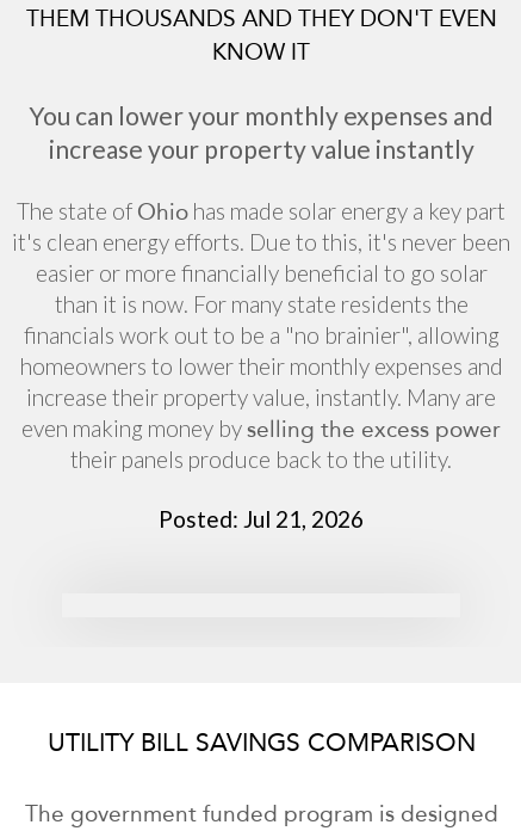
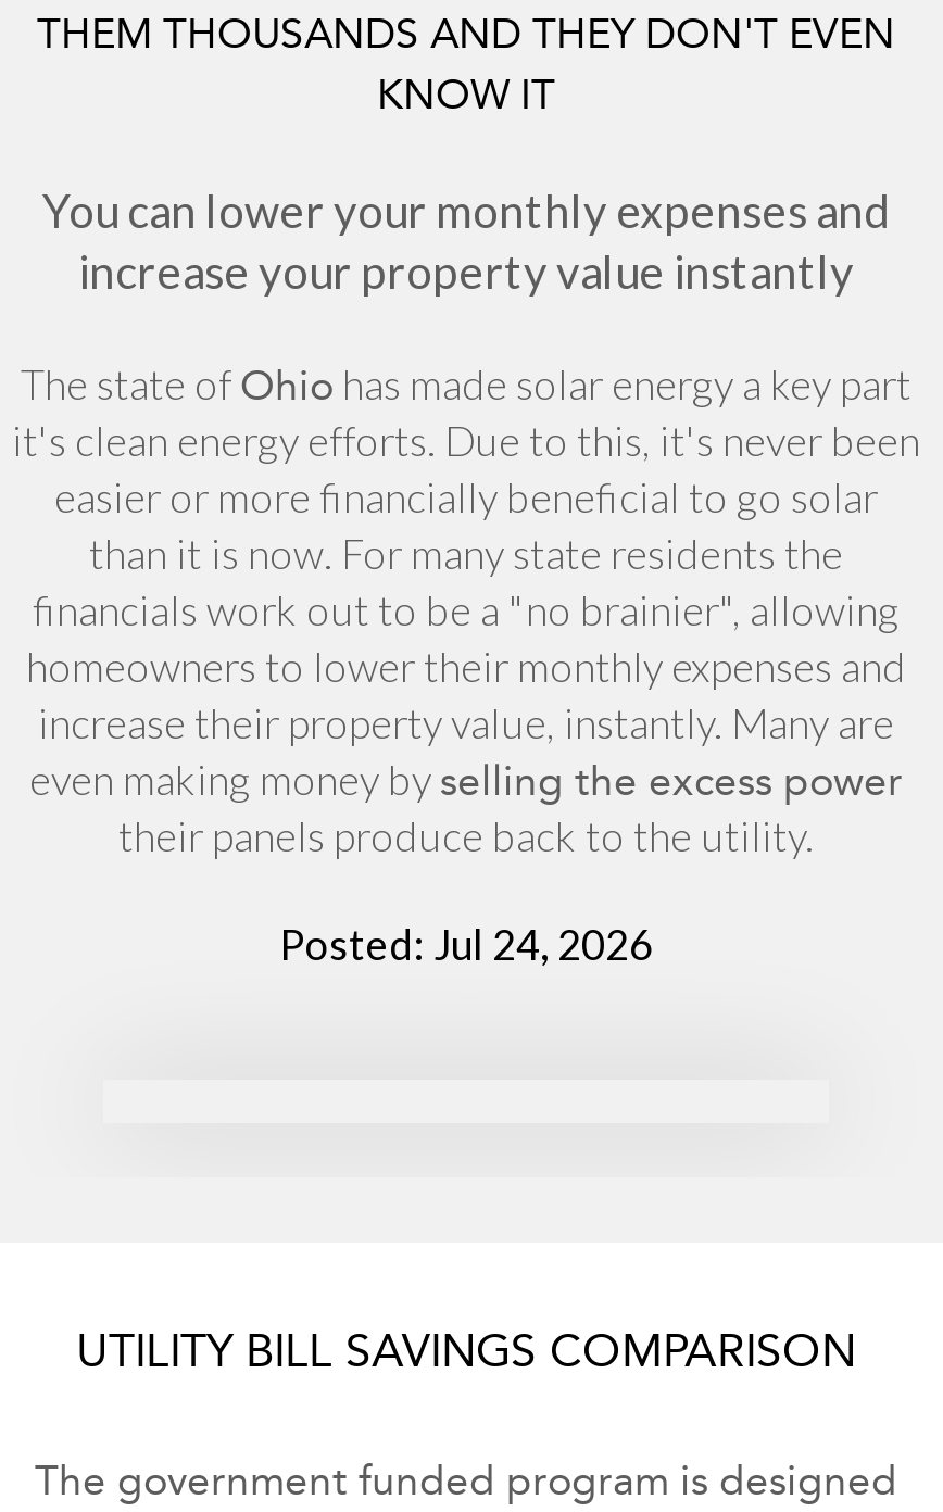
[159,505,364,533] Posted: Jul 21, 2026 -> [279,919,653,969] Posted: Jul 24, 2026

